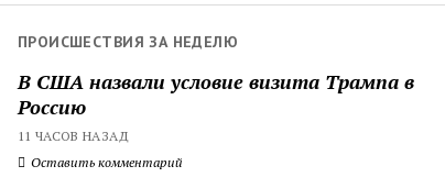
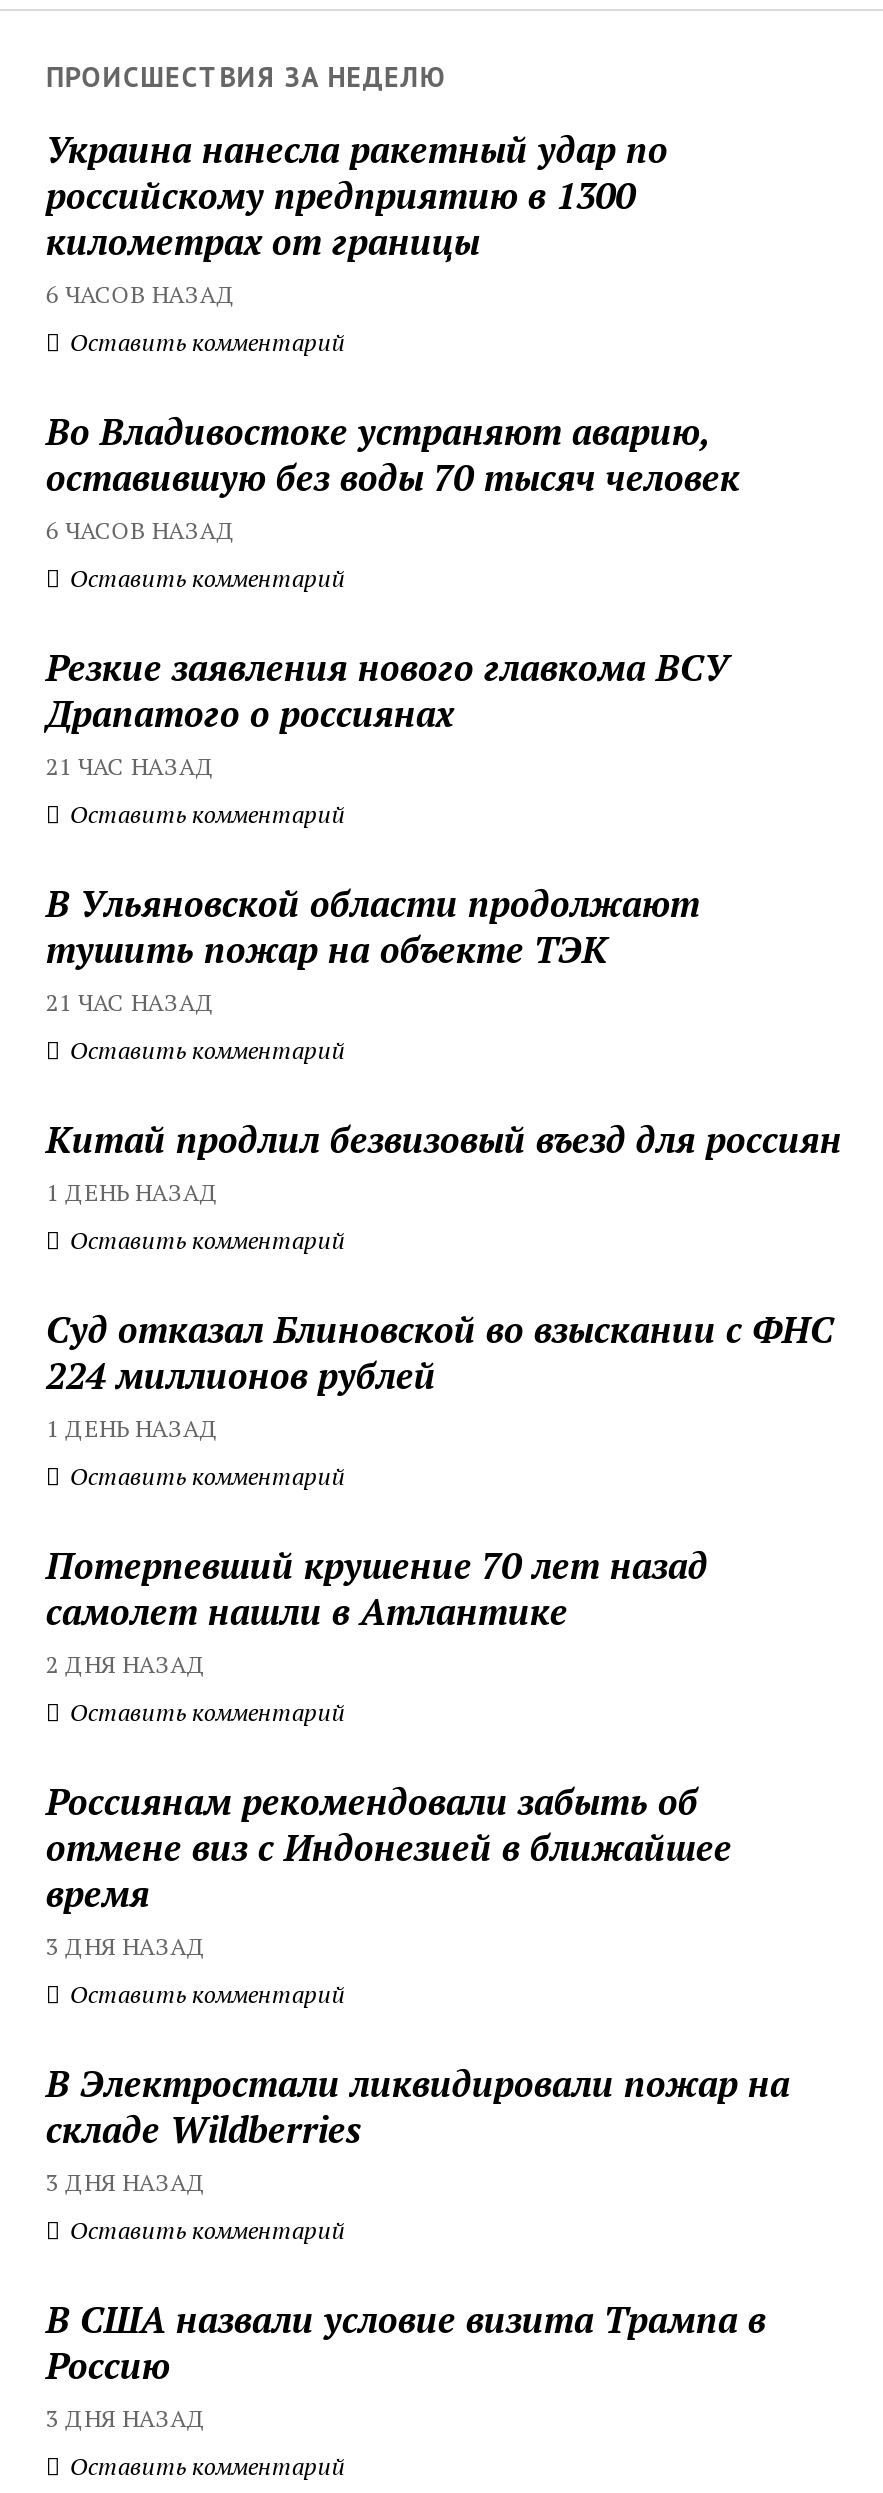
none -> [46,125,842,2245] Украина нанесла ракетный удар по | российскому предприятию в 1300 | километрах от границы | 6 ЧАСОВ НАЗАД | Оставить комментарий | Во Владивостоке устраняют аварию, | оставившую без воды 70 тысяч человек | 6 ЧАСОВ НАЗАД | Оставить комментарий | Резкие заявления нового главкома ВСУ | Драпатого о россиянах | 21 ЧАС НАЗАД | Оставить комментарий | В Ульяновской области продолжают | тушить пожар на объекте ТЭК | 21 ЧАС НАЗАД | Оставить комментарий | Китай продлил безвизовый въезд для россиян | 1 ДЕНЬ НАЗАД | Оставить комментарий | Суд отказал Блиновской во взыскании с ФНС | 224 миллионов рублей | 1 ДЕНЬ НАЗАД | Оставить комментарий | Потерпевший крушение 70 лет назад | самолет нашли в Атлантике | 2 ДНЯ НАЗАД | Оставить комментарий | Россиянам рекомендовали забыть об | отмене виз с Индонезией в ближайшее | время | 3 ДНЯ НАЗАД | Оставить комментарий | В Электростали ликвидировали пожар на | складе Wildberries | 3 ДНЯ НАЗАД | Оставить комментарий
[18,127,129,144] 11 ЧАСОВ НАЗАД -> [46,2403,206,2433] 3 ДНЯ НАЗАД

